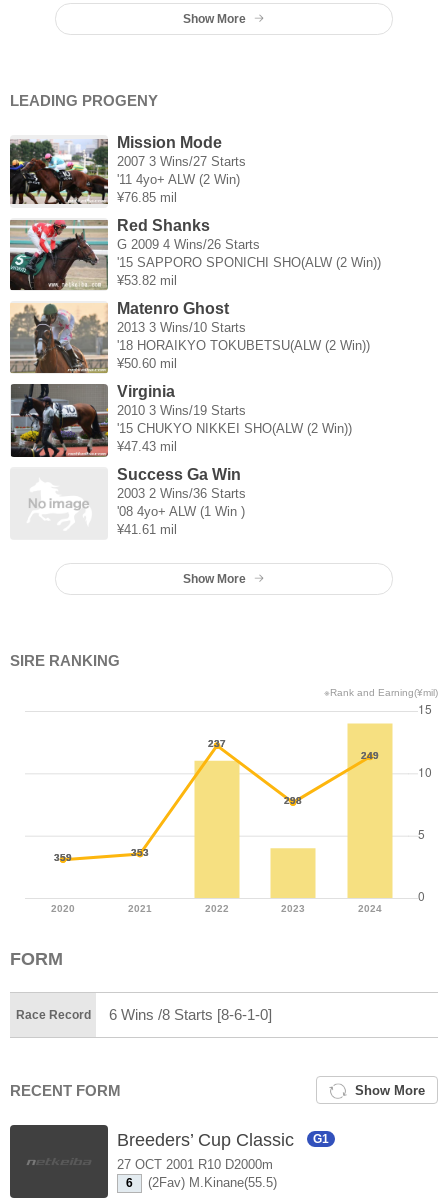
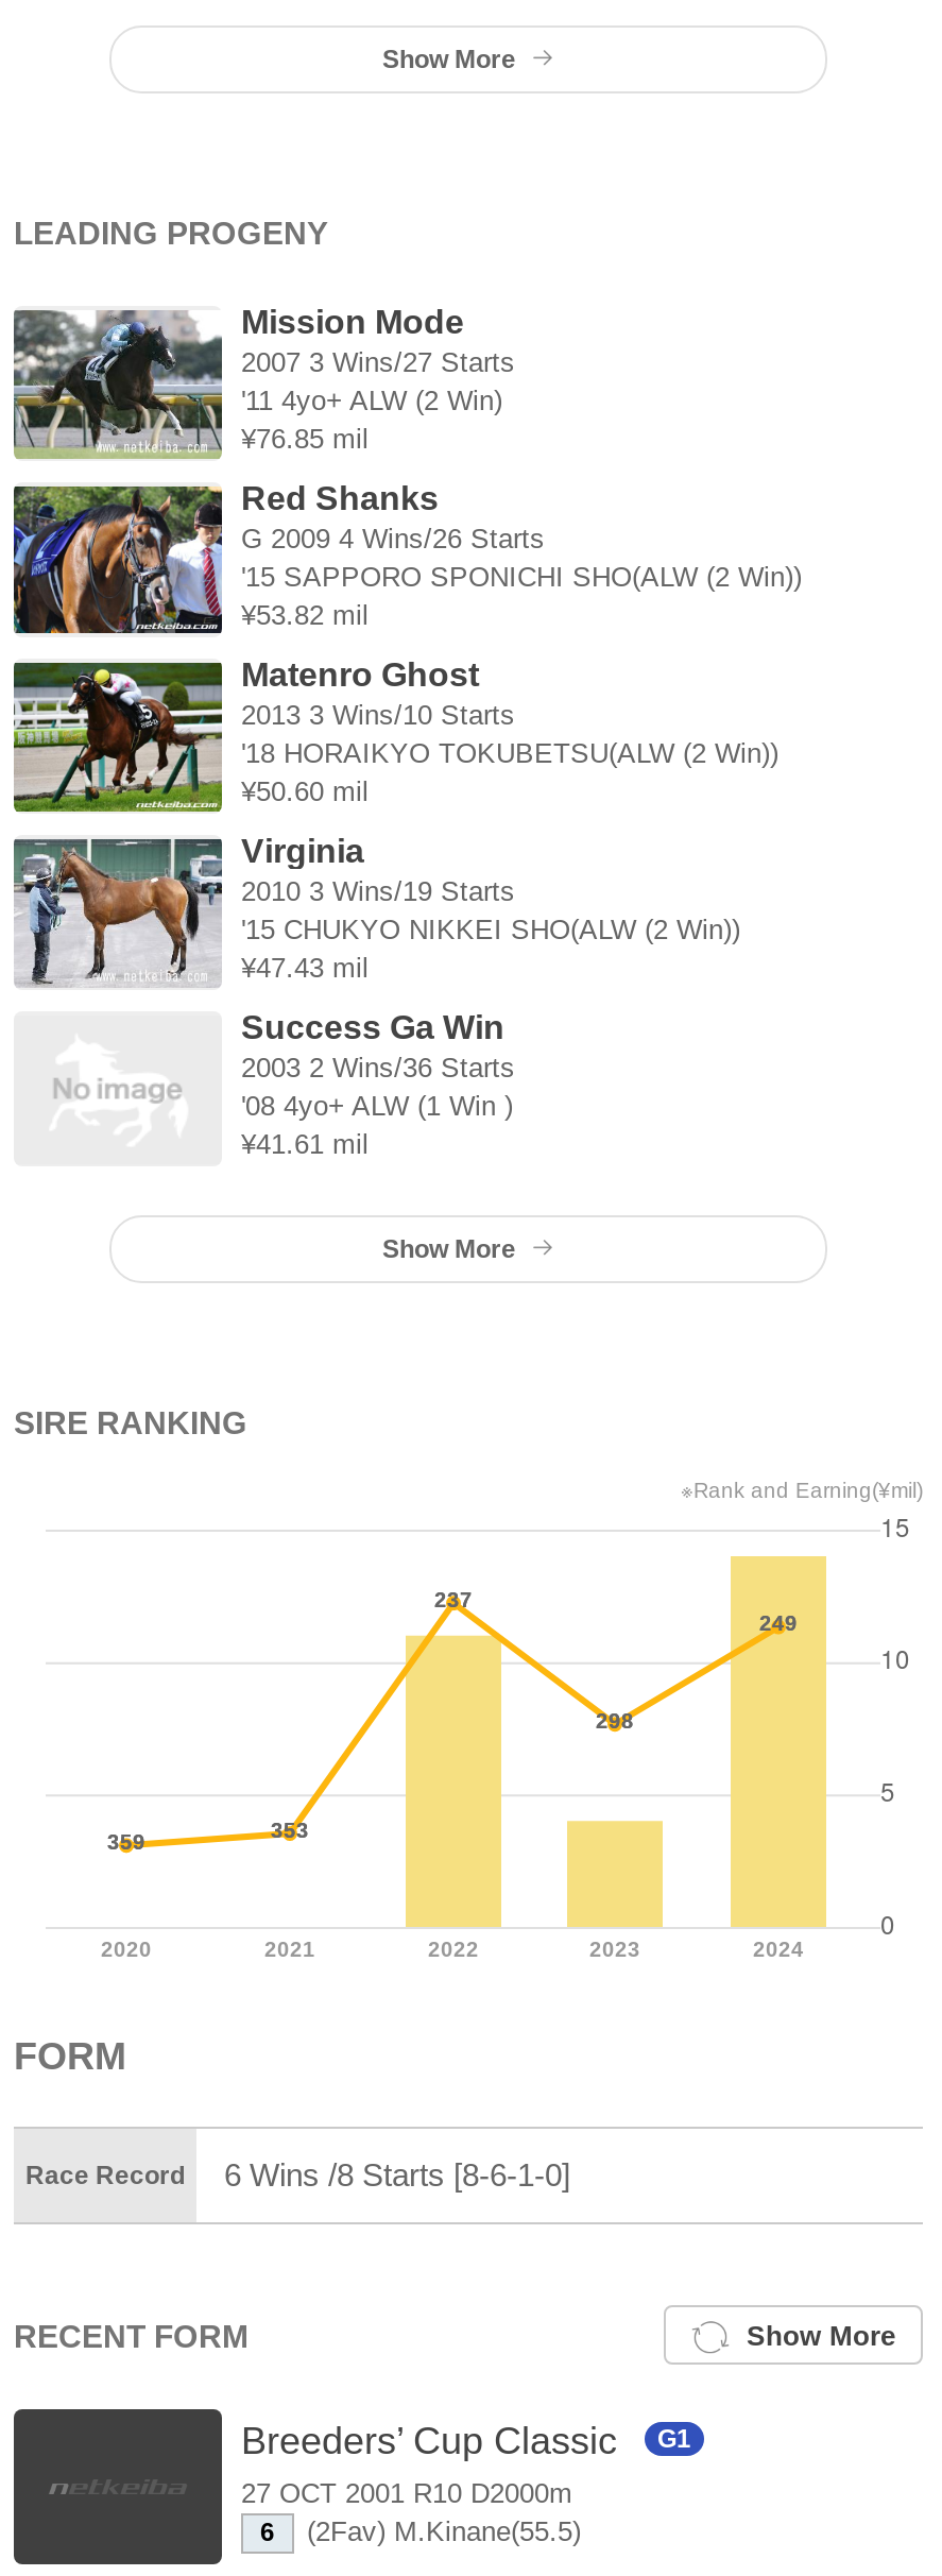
[9,137,109,207] [image] -> [12,308,222,461] [image]
[9,219,109,291] [image] -> [12,484,224,635] [image]
[10,303,108,374] [image] -> [12,661,224,814] [image]
[10,383,109,458] [image] -> [14,835,224,990] [image]

